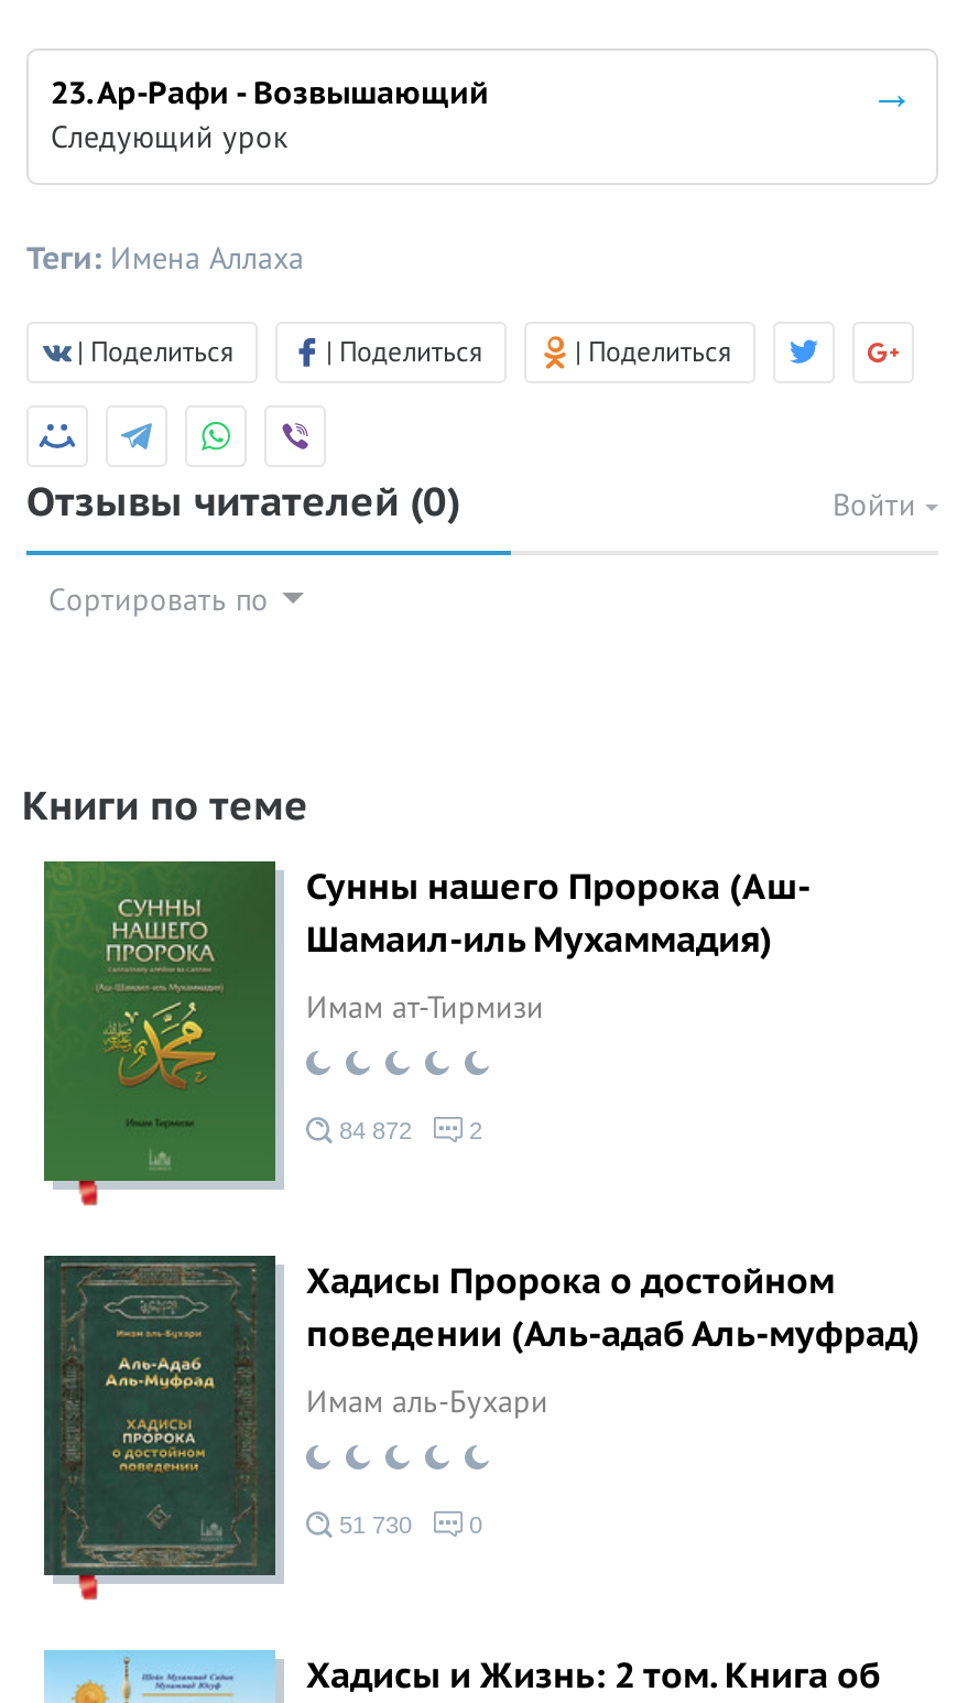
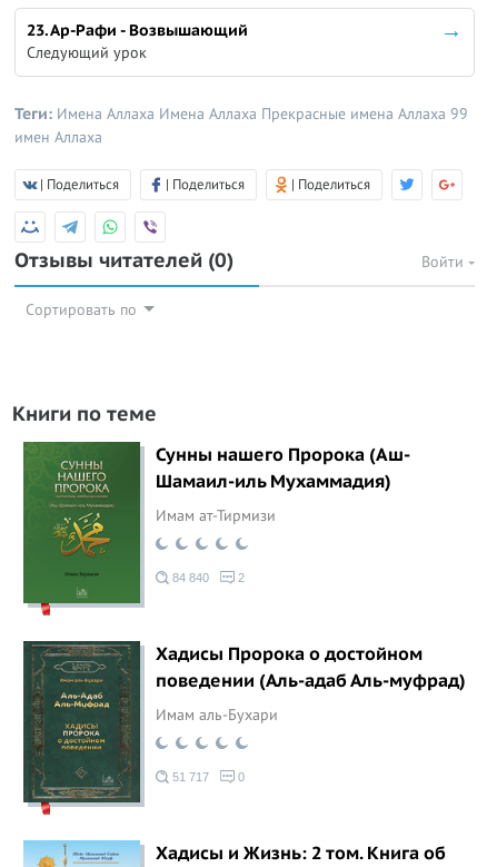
[26,240,304,277] Теги: Имена Аллаха -> [14,105,468,147] Теги: Имена Аллаха Имена Аллаха Прекрасные имена Аллаха 99 | имен Аллаха
[333,1117,482,1143] 84 872 2 -> [169,571,245,584] 84 840 2
[333,1511,412,1537] 51 730 -> [169,770,209,783] 51 717

